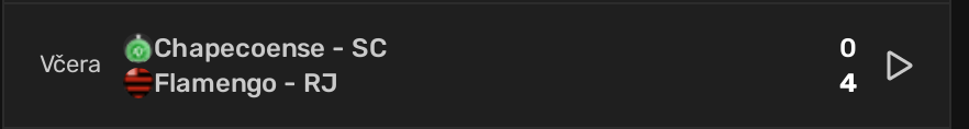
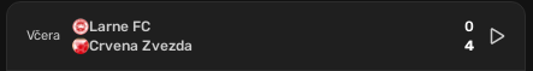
[154,32,387,98] Chapecoense - SC | Flamengo - RJ -> [89,18,193,54] Larne FC | Crvena Zvezda

